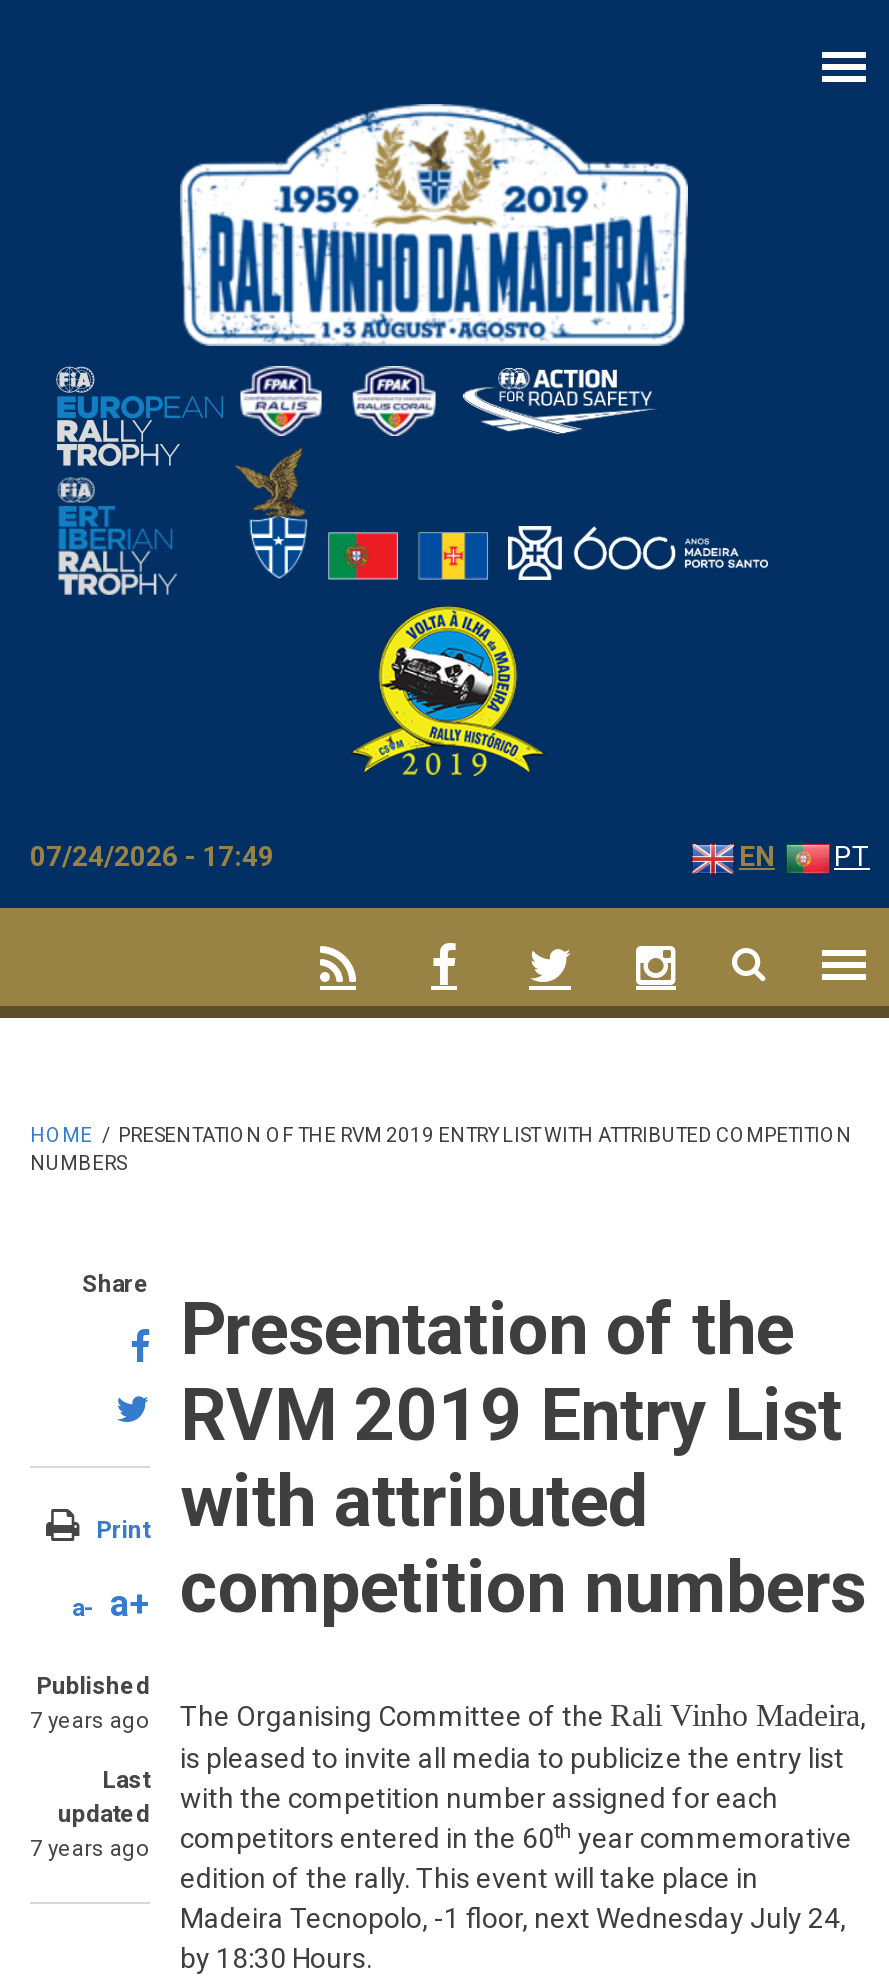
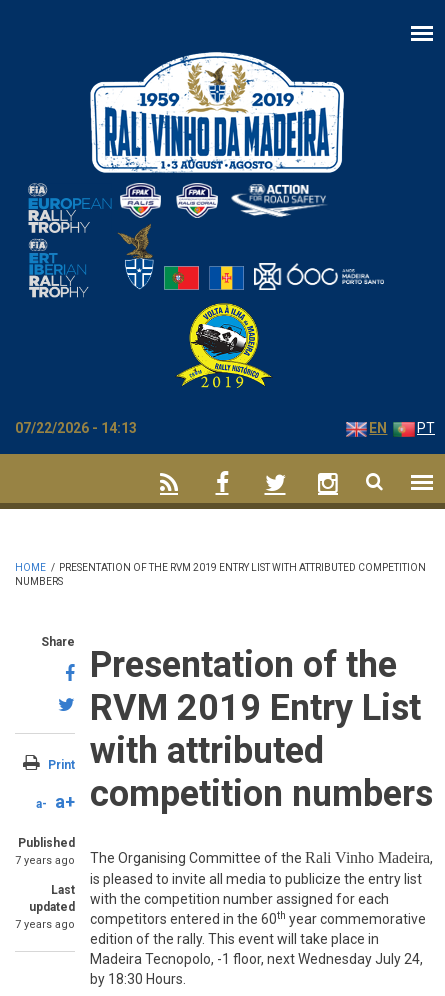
[30,840,274,872] 07/24/2026 - 17:49 -> [15,420,137,436] 07/22/2026 - 14:13

